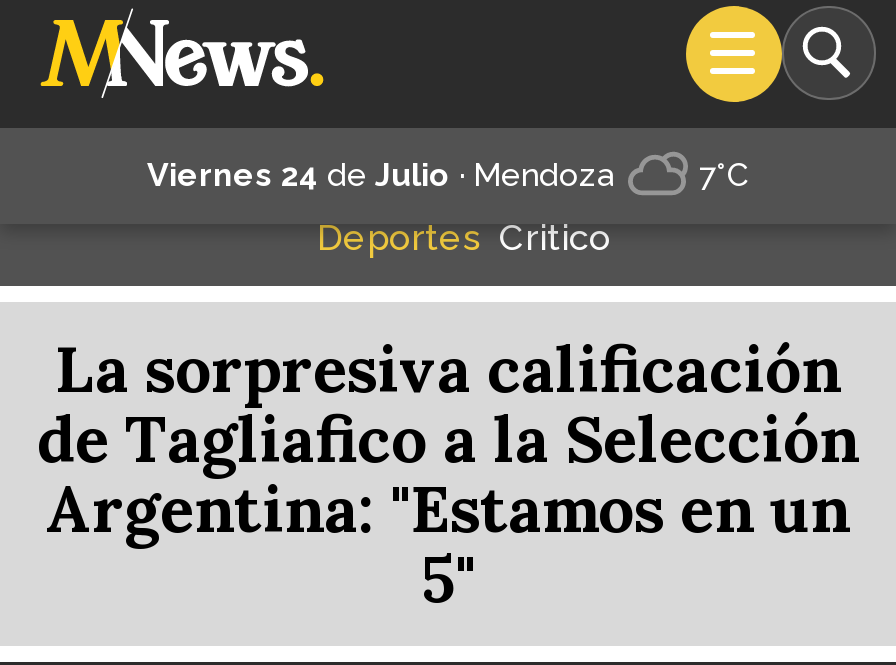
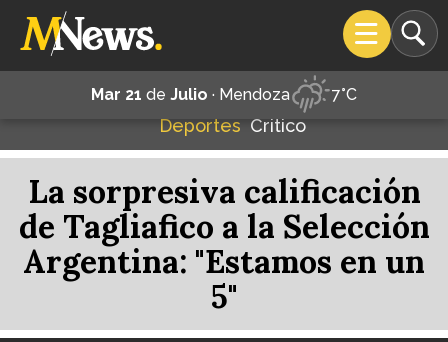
[147,156,615,194] Viernes 24 de Julio · Mendoza -> [91,85,290,104] Mar 21 de Julio · Mendoza

